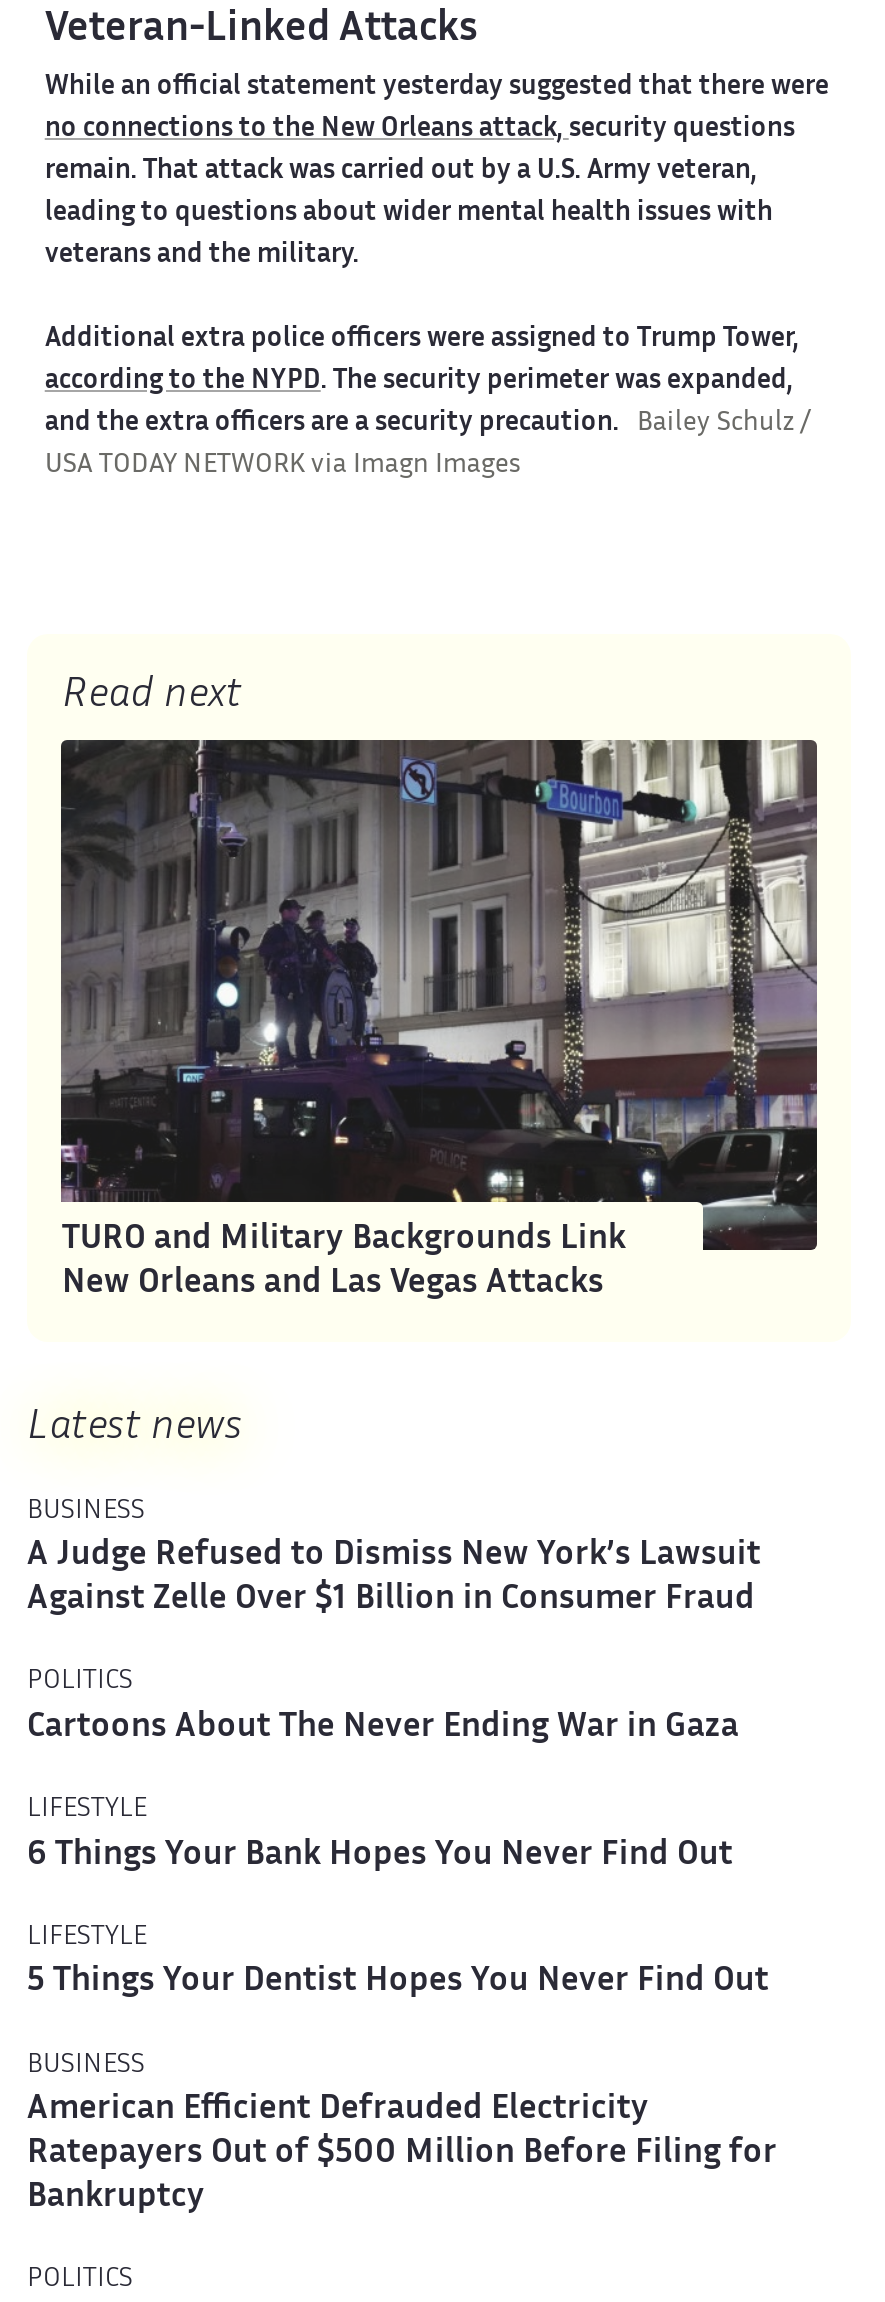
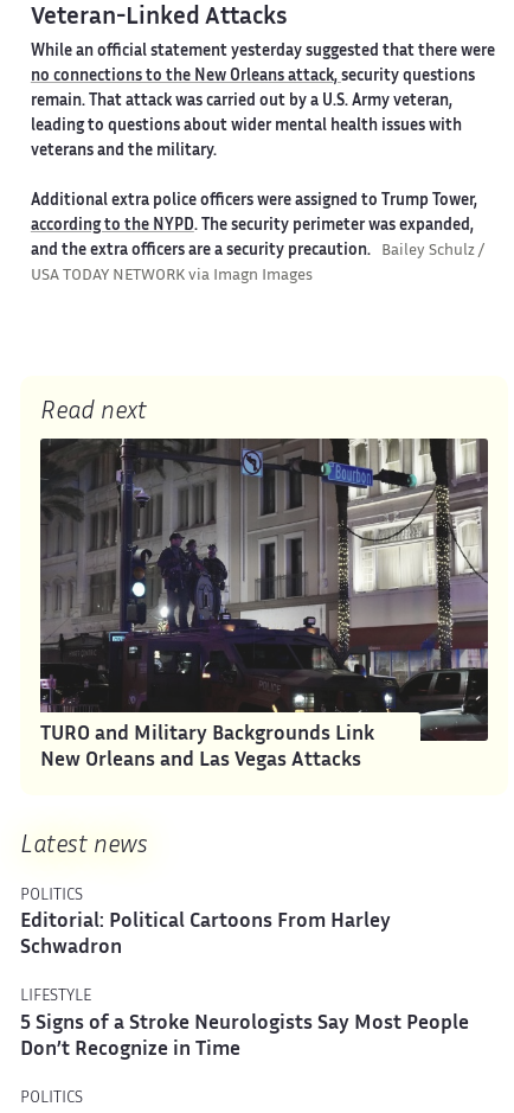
[27,1500,761,1616] BUSINESS | A Judge Refused to Dismiss New York’s Lawsuit | Against Zelle Over $1 Billion in Consumer Fraud -> none
[27,1714,739,1744] Cartoons About The Never Ending War in Gaza -> [20,914,391,958] Editorial: Political Cartoons From Harley | Schwadron
[27,1841,777,2214] 6 Things Your Bank Hopes You Never Find Out | LIFESTYLE | 5 Things Your Dentist Hopes You Never Find Out | BUSINESS | American Efficient Defrauded Electricity | Ratepayers Out of $500 Million Before Filing for | Bankruptcy -> [20,1016,469,1060] 5 Signs of a Stroke Neurologists Say Most People | Don’t Recognize in Time

